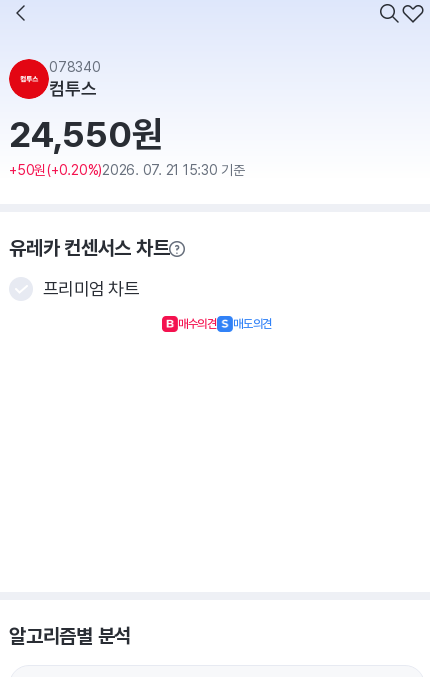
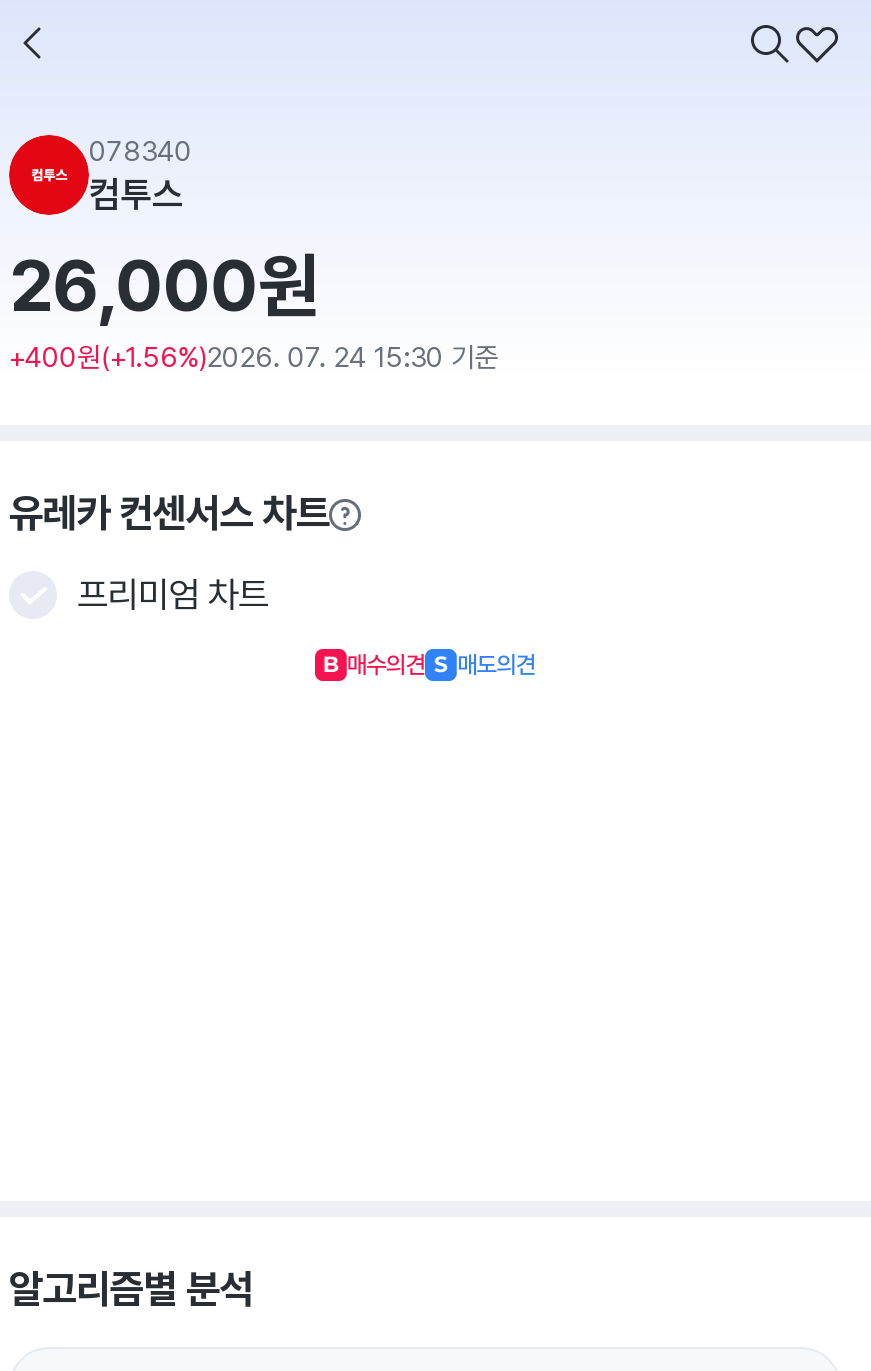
[9,113,245,178] 24,550원 | +50원(+0.20%)2026. 07. 21 15:30 기준 -> [9,243,498,373] 26,000원 | +400원(+1.56%)2026. 07. 24 15:30 기준

